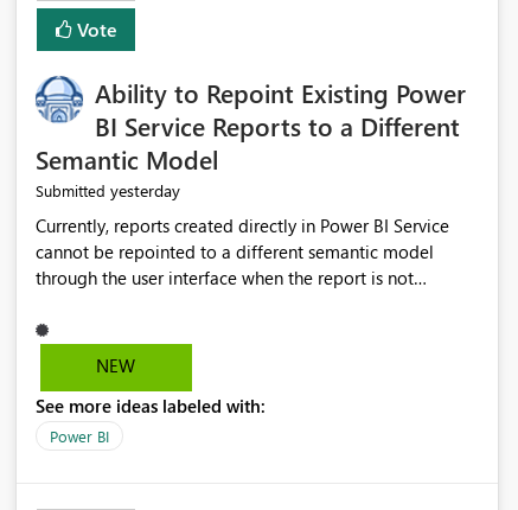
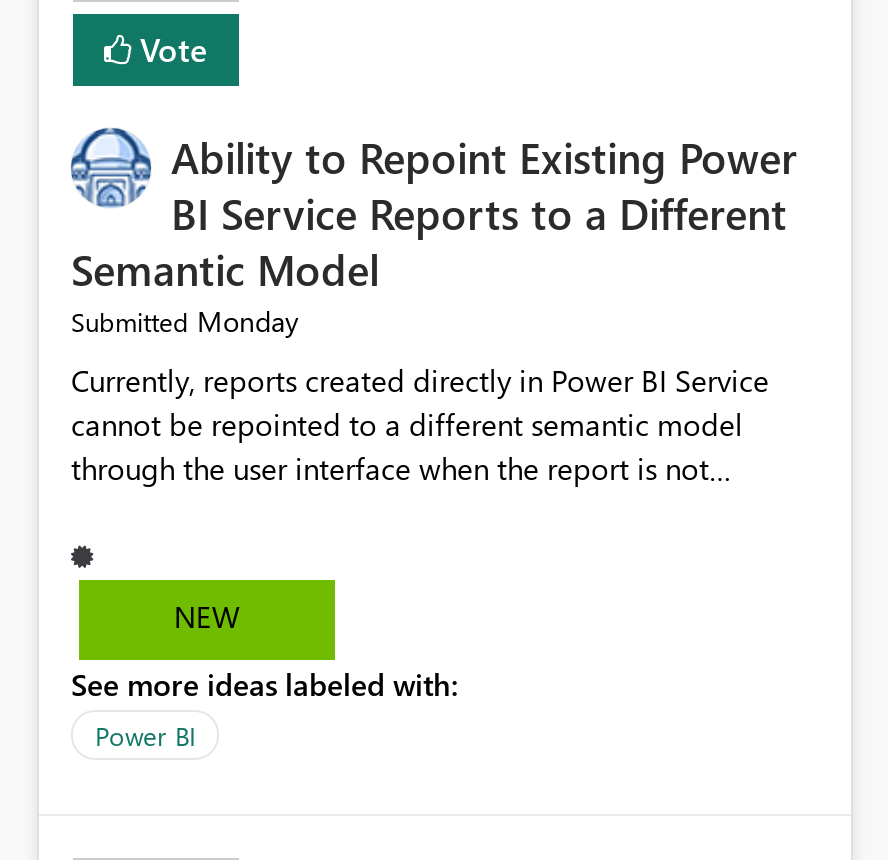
[36,180,180,202] Submitted yesterday -> [71,303,299,341] Submitted Monday

